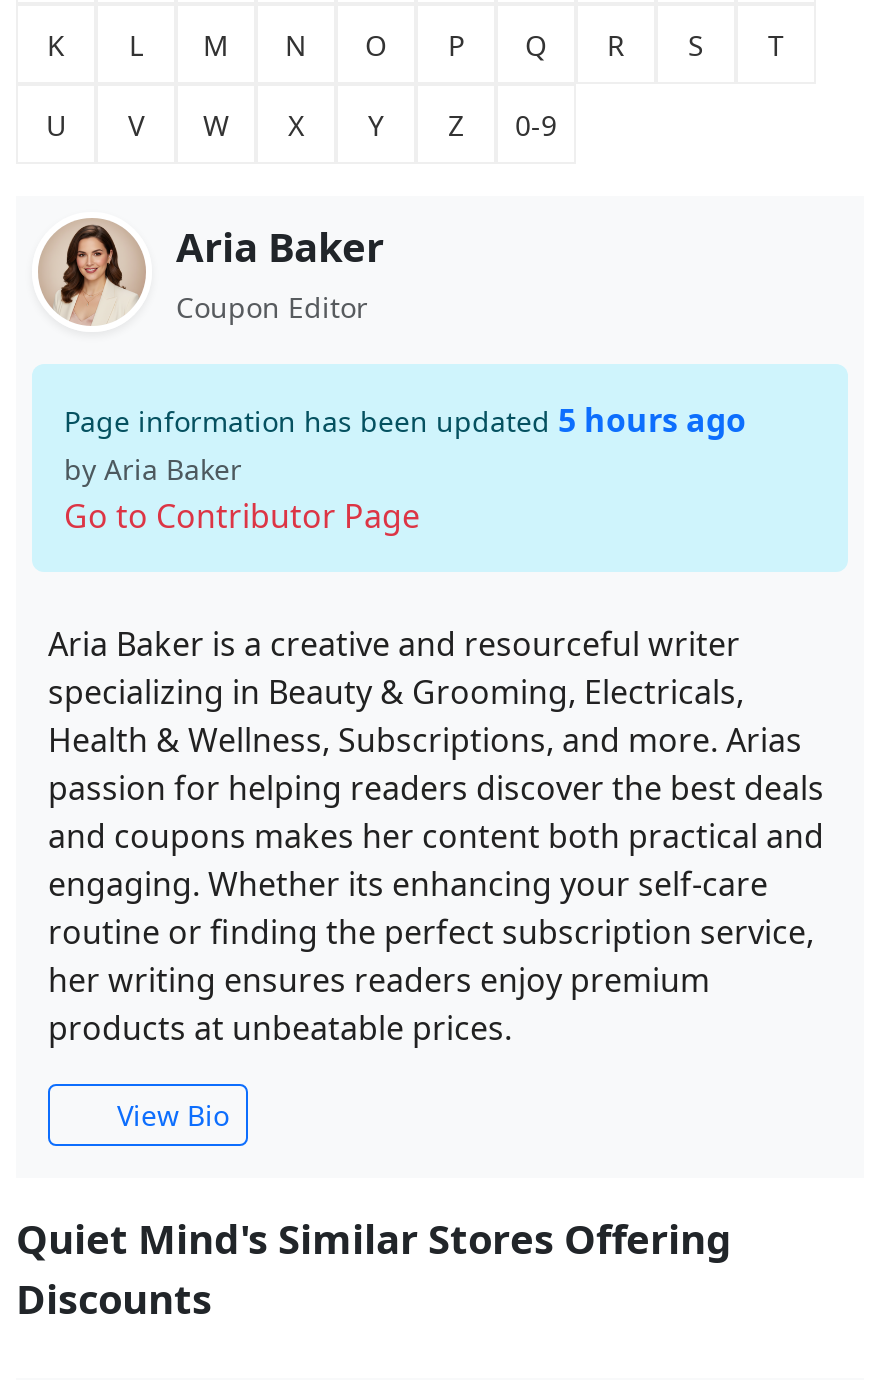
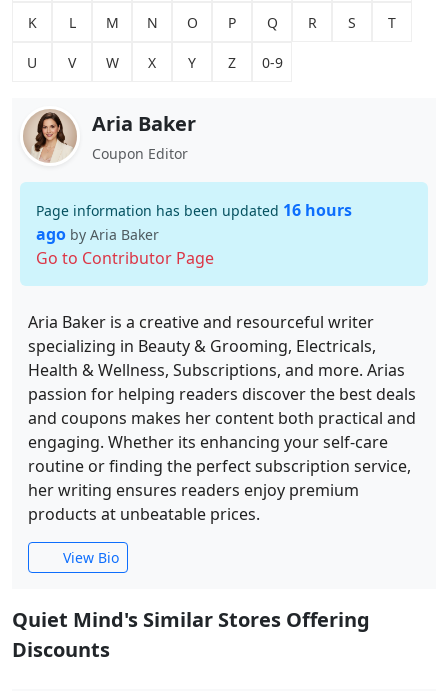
[64,398,746,488] Page information has been updated 5 hours ago | by Aria Baker -> [36,199,352,245] Page information has been updated 16 hours | ago by Aria Baker

